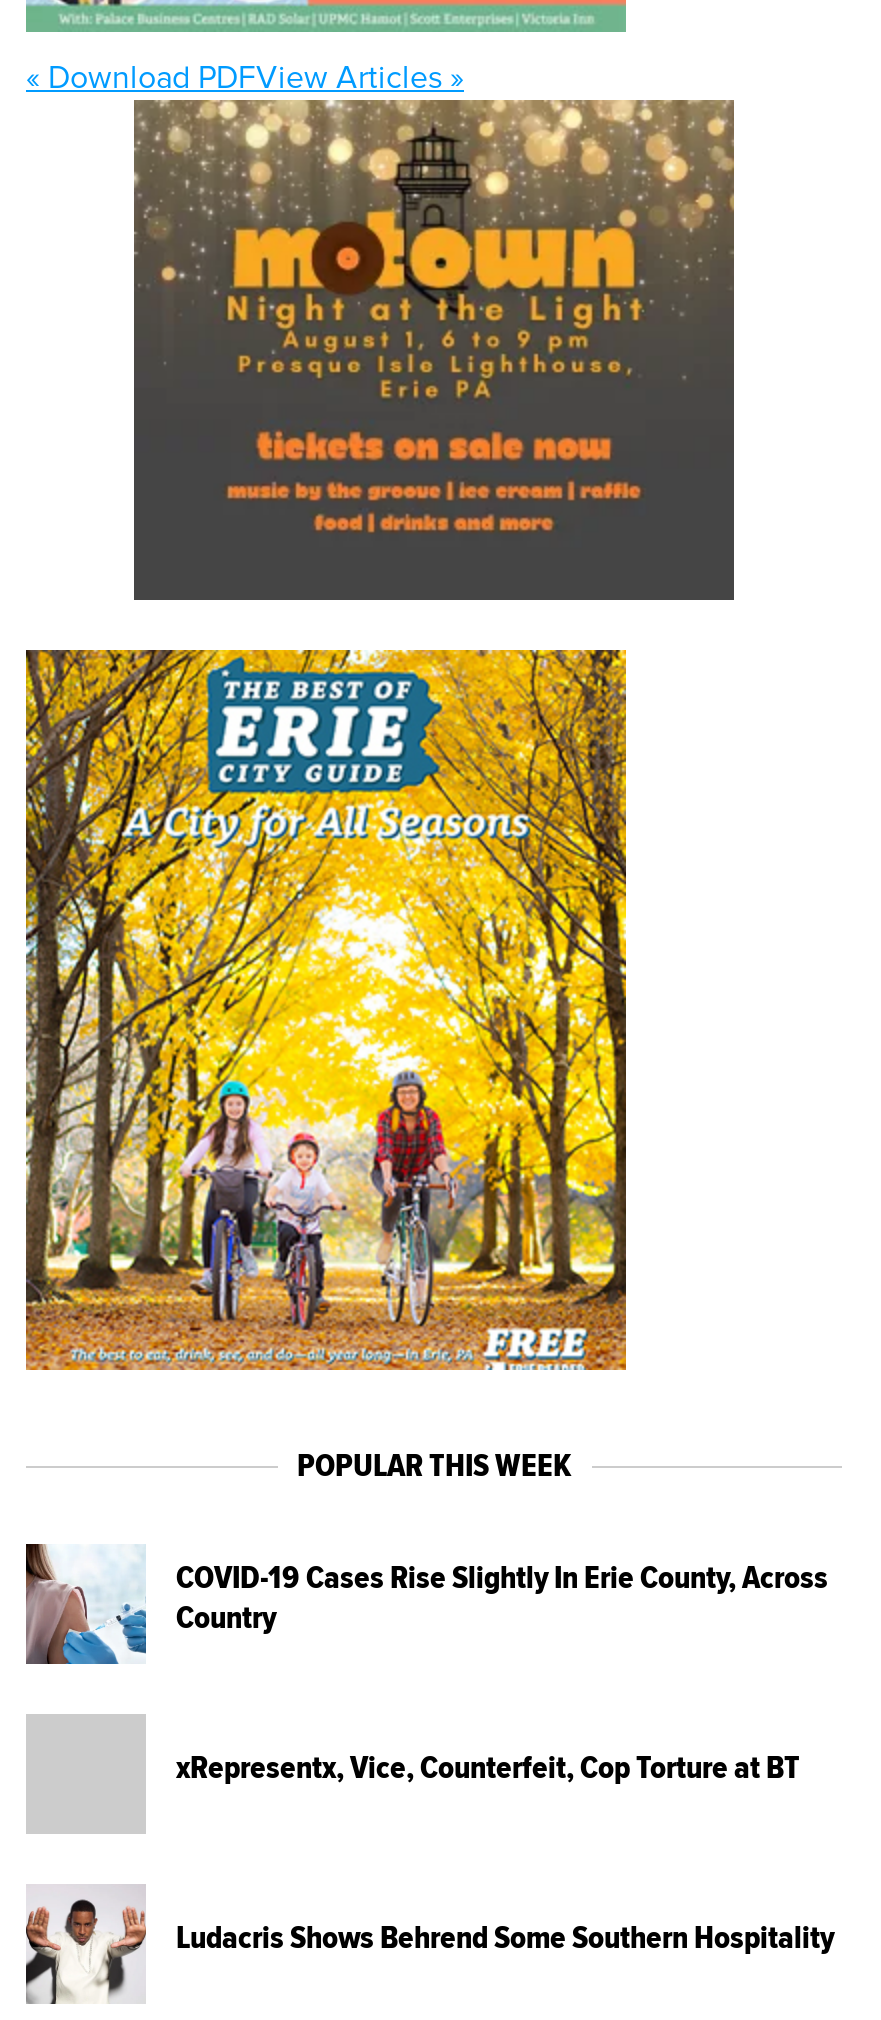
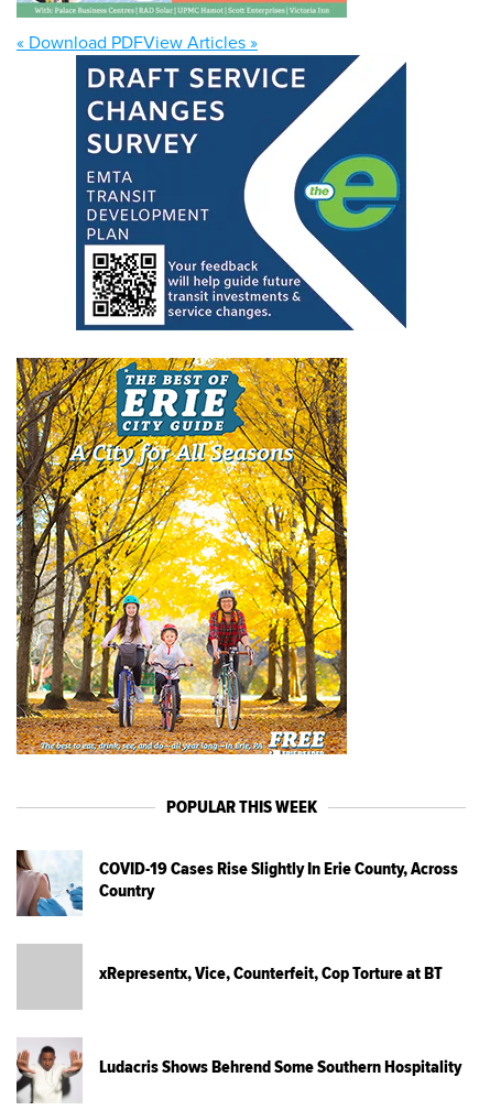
[132,98,736,602] [image] -> [75,54,407,330] [image]

